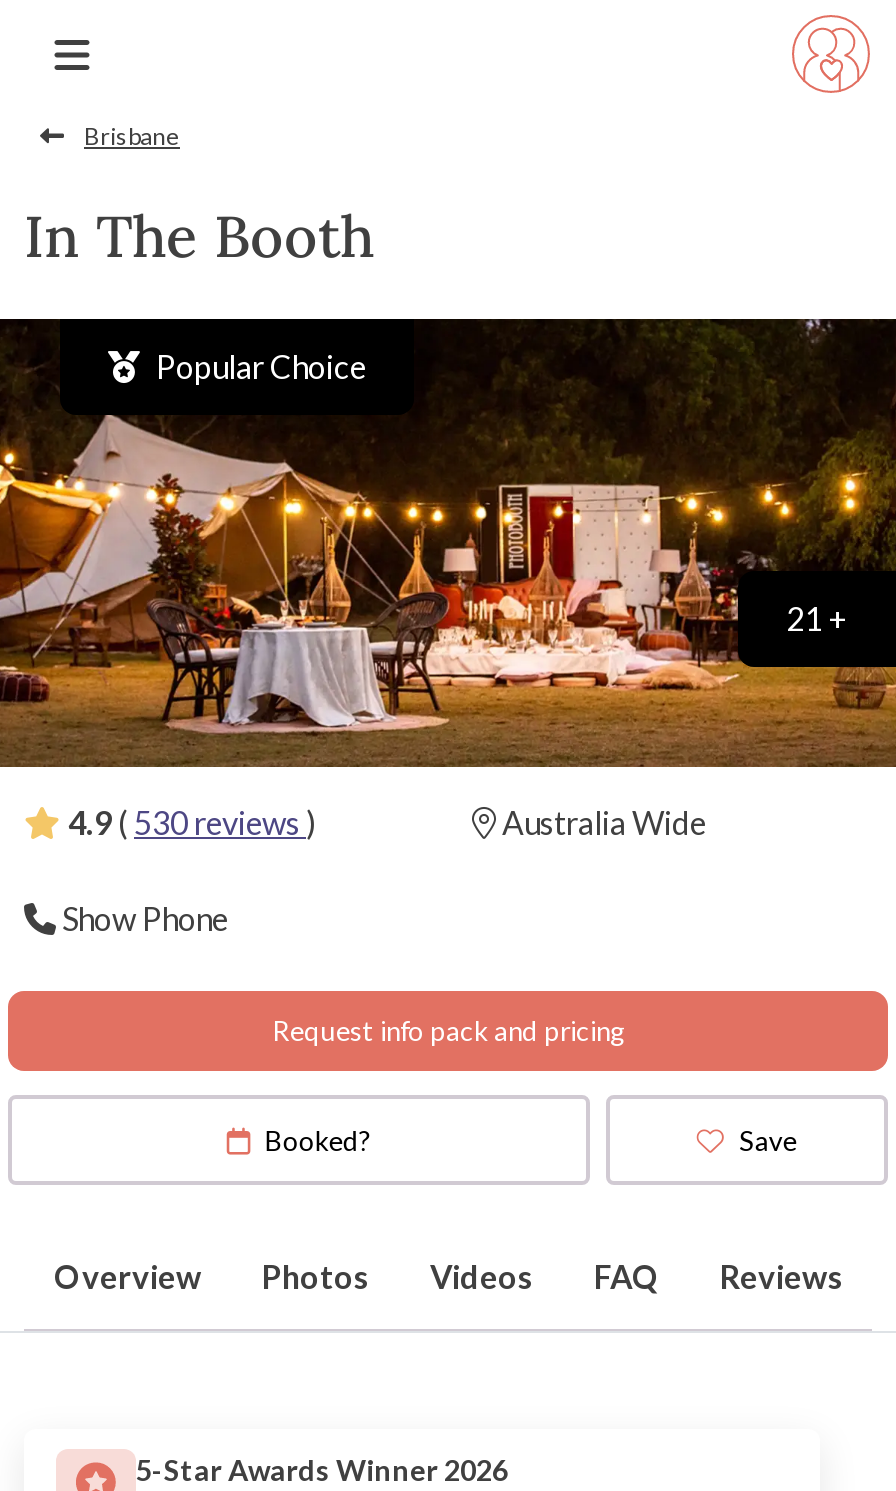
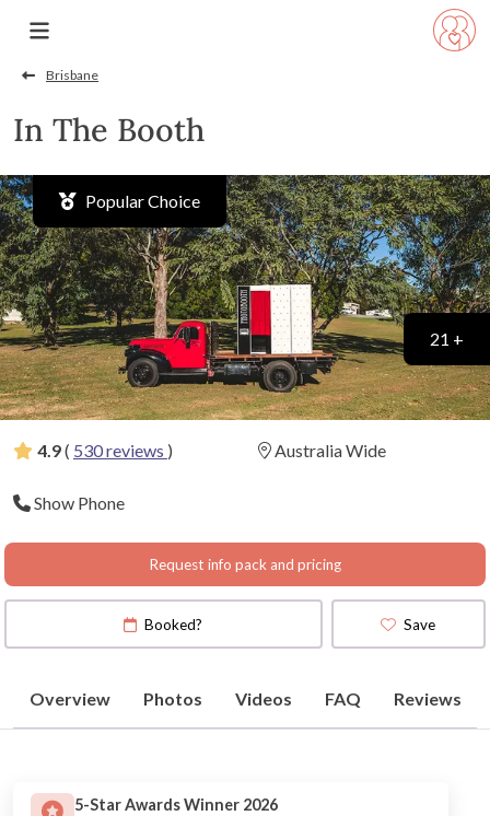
[6,317,890,769] [image] -> [3,174,487,421] [image]

